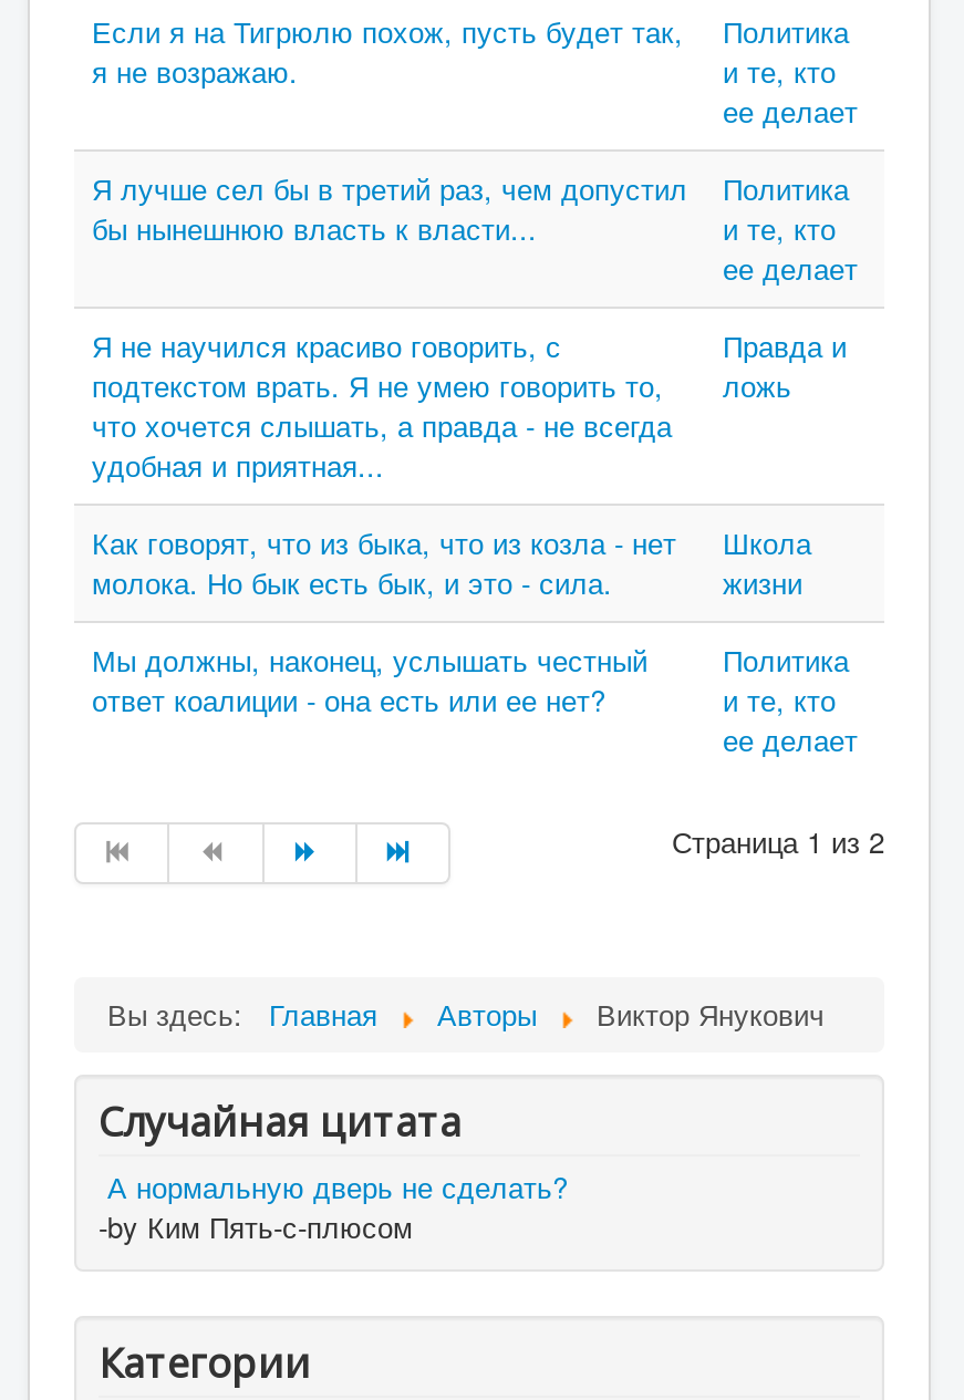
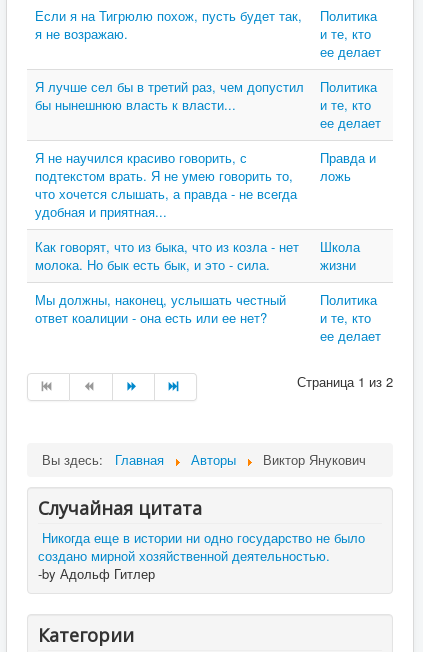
[99,1166,568,1248] А нормальную дверь не сделать? | -by Ким Пять-с-плюсом -> [38,528,365,583] Никогда еще в истории ни одно государство не было | создано мирной хозяйственной деятельностью. | -by Адольф Гитлер

